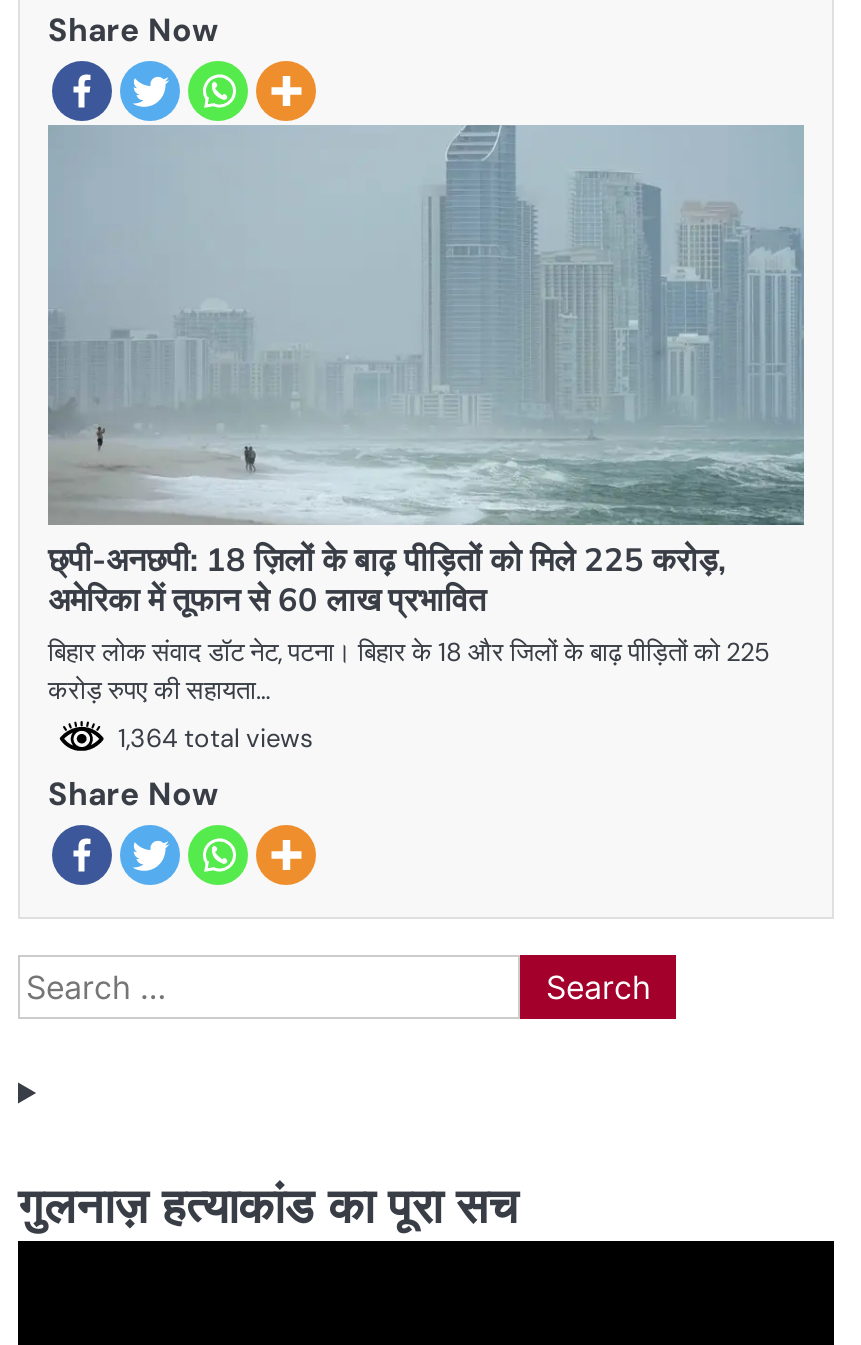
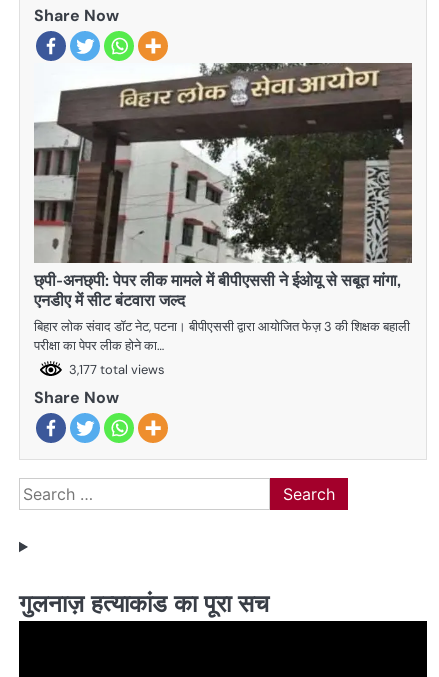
[48,125,804,755] [image] | छ्पी-अनछपी: 18 ज़िलों के बाढ़ पीड़ितों को मिले 225 करोड़, | अमेरिका में तूफान से 60 लाख प्रभावित | बिहार लोक संवाद डॉट नेट, पटना। बिहार के 18 और जिलों के बाढ़ पीड़ितों को 225 | करोड़ रुपए की सहायता… | 1,364 total views -> [34,63,413,378] [image] | छ्पी-अनछ्पी: पेपर लीक मामले में बीपीएससी ने ईओयू से सबूत मांगा, | एनडीए में सीट बंटवारा जल्द | बिहार लोक संवाद डॉट नेट, पटना। बीपीएससी द्वारा आयोजित फेज़ 3 की शिक्षक बहाली | परीक्षा का पेपर लीक होने का… | 3,177 total views

